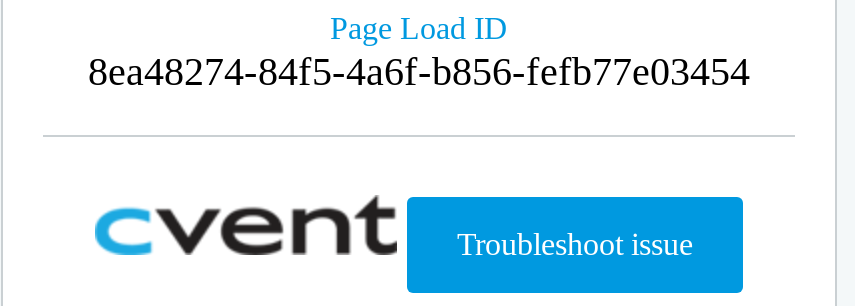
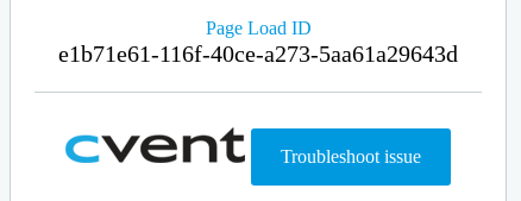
[88,49,750,93] 8ea48274-84f5-4a6f-b856-fefb77e03454 -> [58,40,458,67] e1b71e61-116f-40ce-a273-5aa61a29643d

